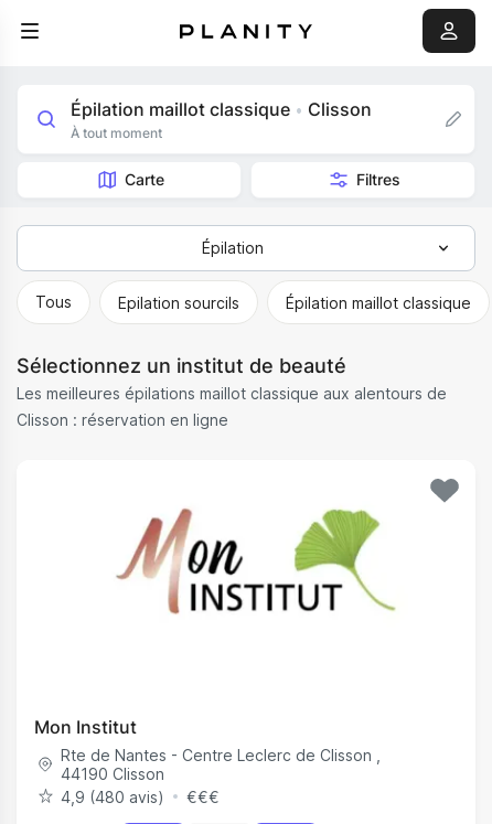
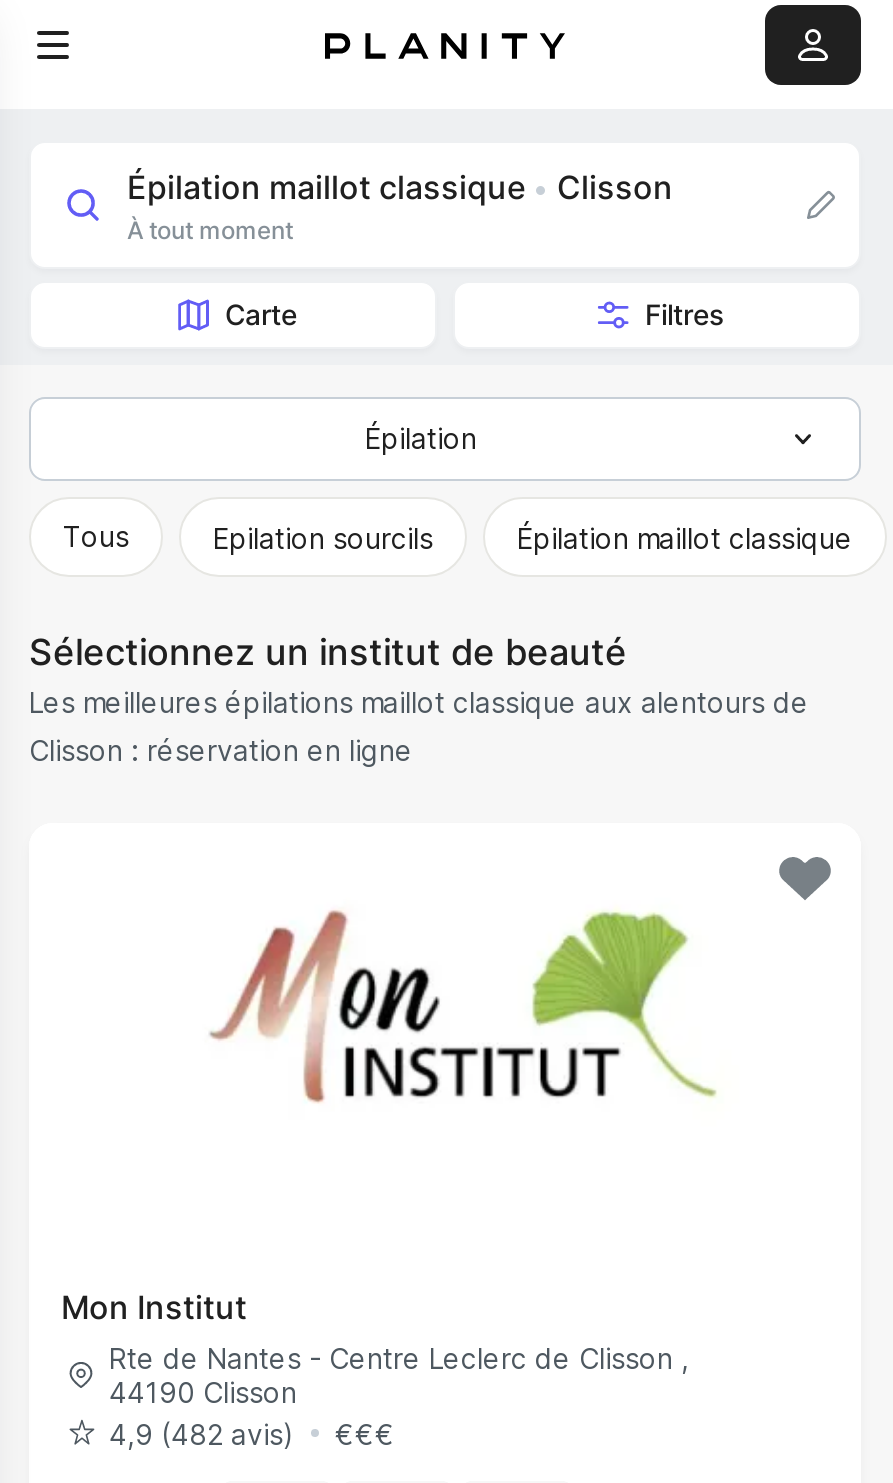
[61,787,164,806] 4,9 (480 avis) -> [109,1416,295,1450] 4,9 (482 avis)

